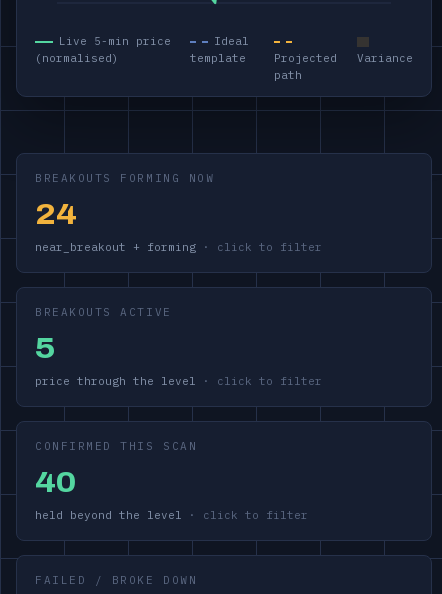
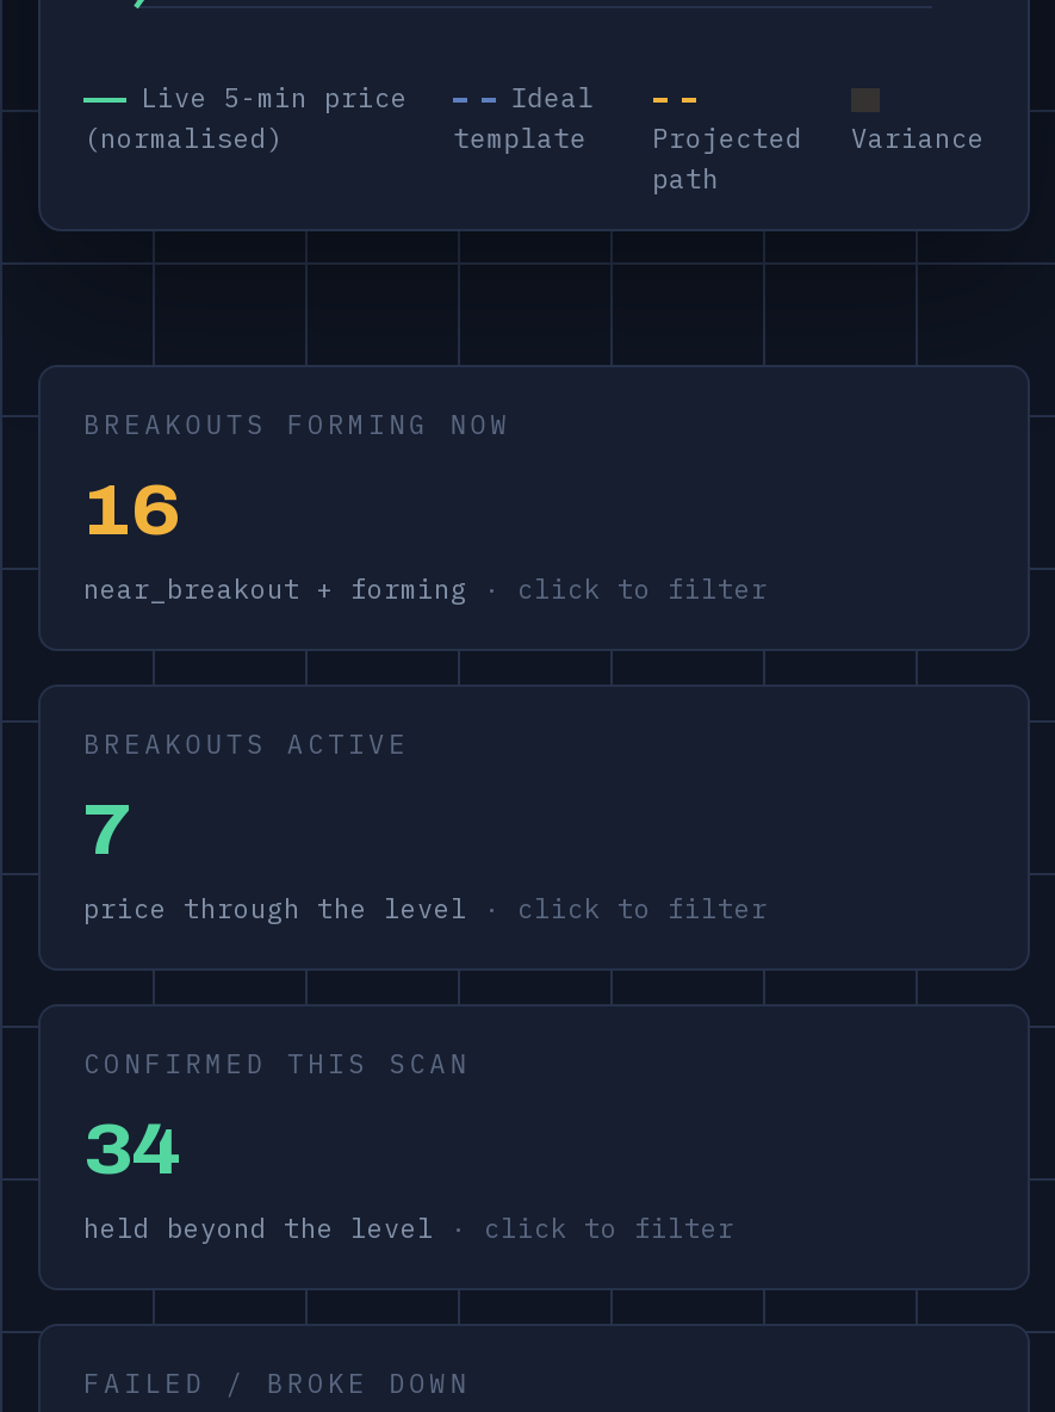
[35,198,77,230] 24 -> [83,472,179,549] 16
[35,332,55,364] 5 -> [83,792,131,868] 7
[35,466,76,498] 40 -> [83,1111,181,1188] 34

